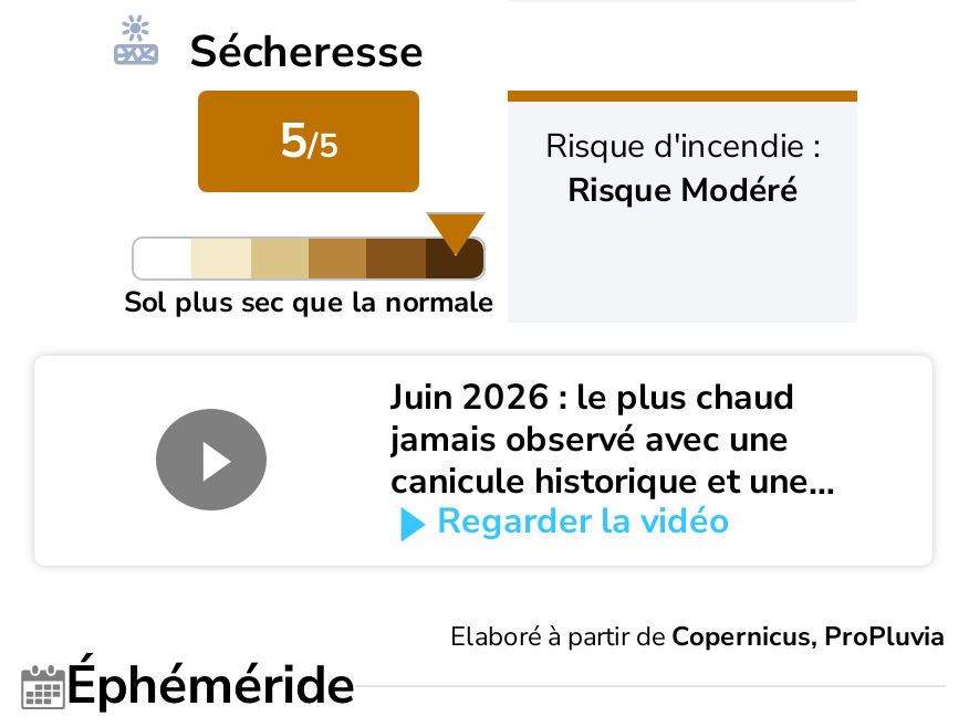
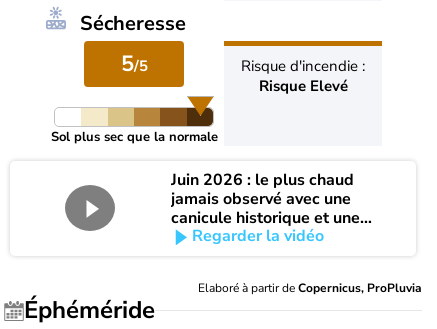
[567,167,798,212] Risque Modéré -> [258,76,347,96] Risque Elevé

